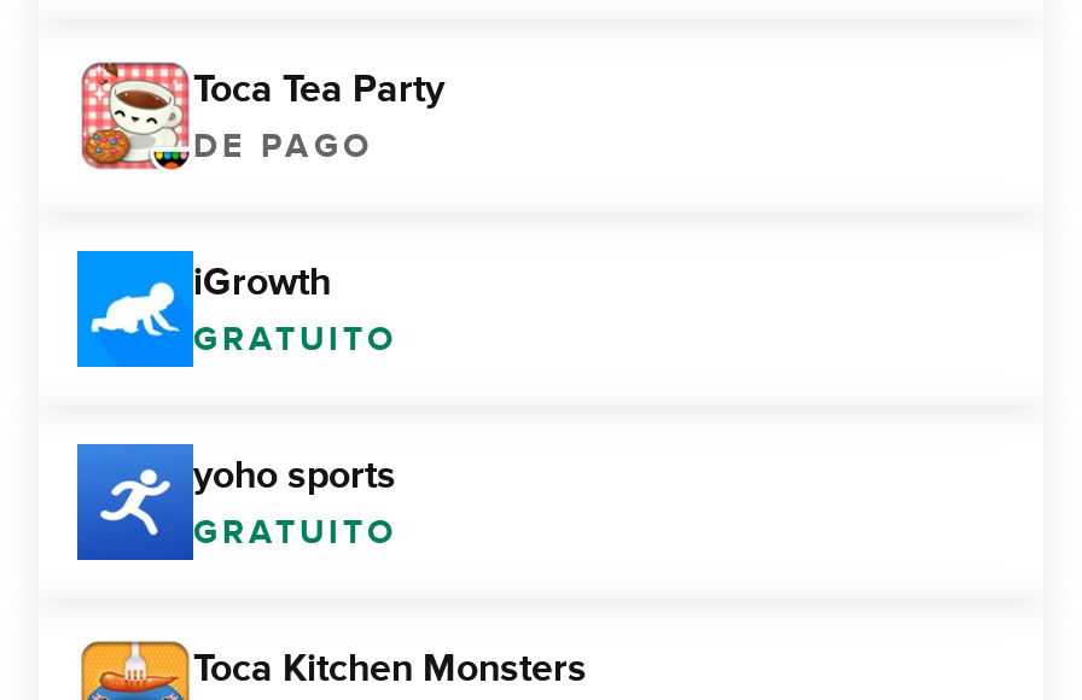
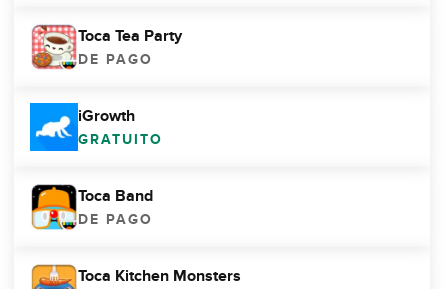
[75,442,399,562] [image] | yoho sports | GRATUITO -> [30,183,153,231] [image] | Toca Band | DE PAGO

